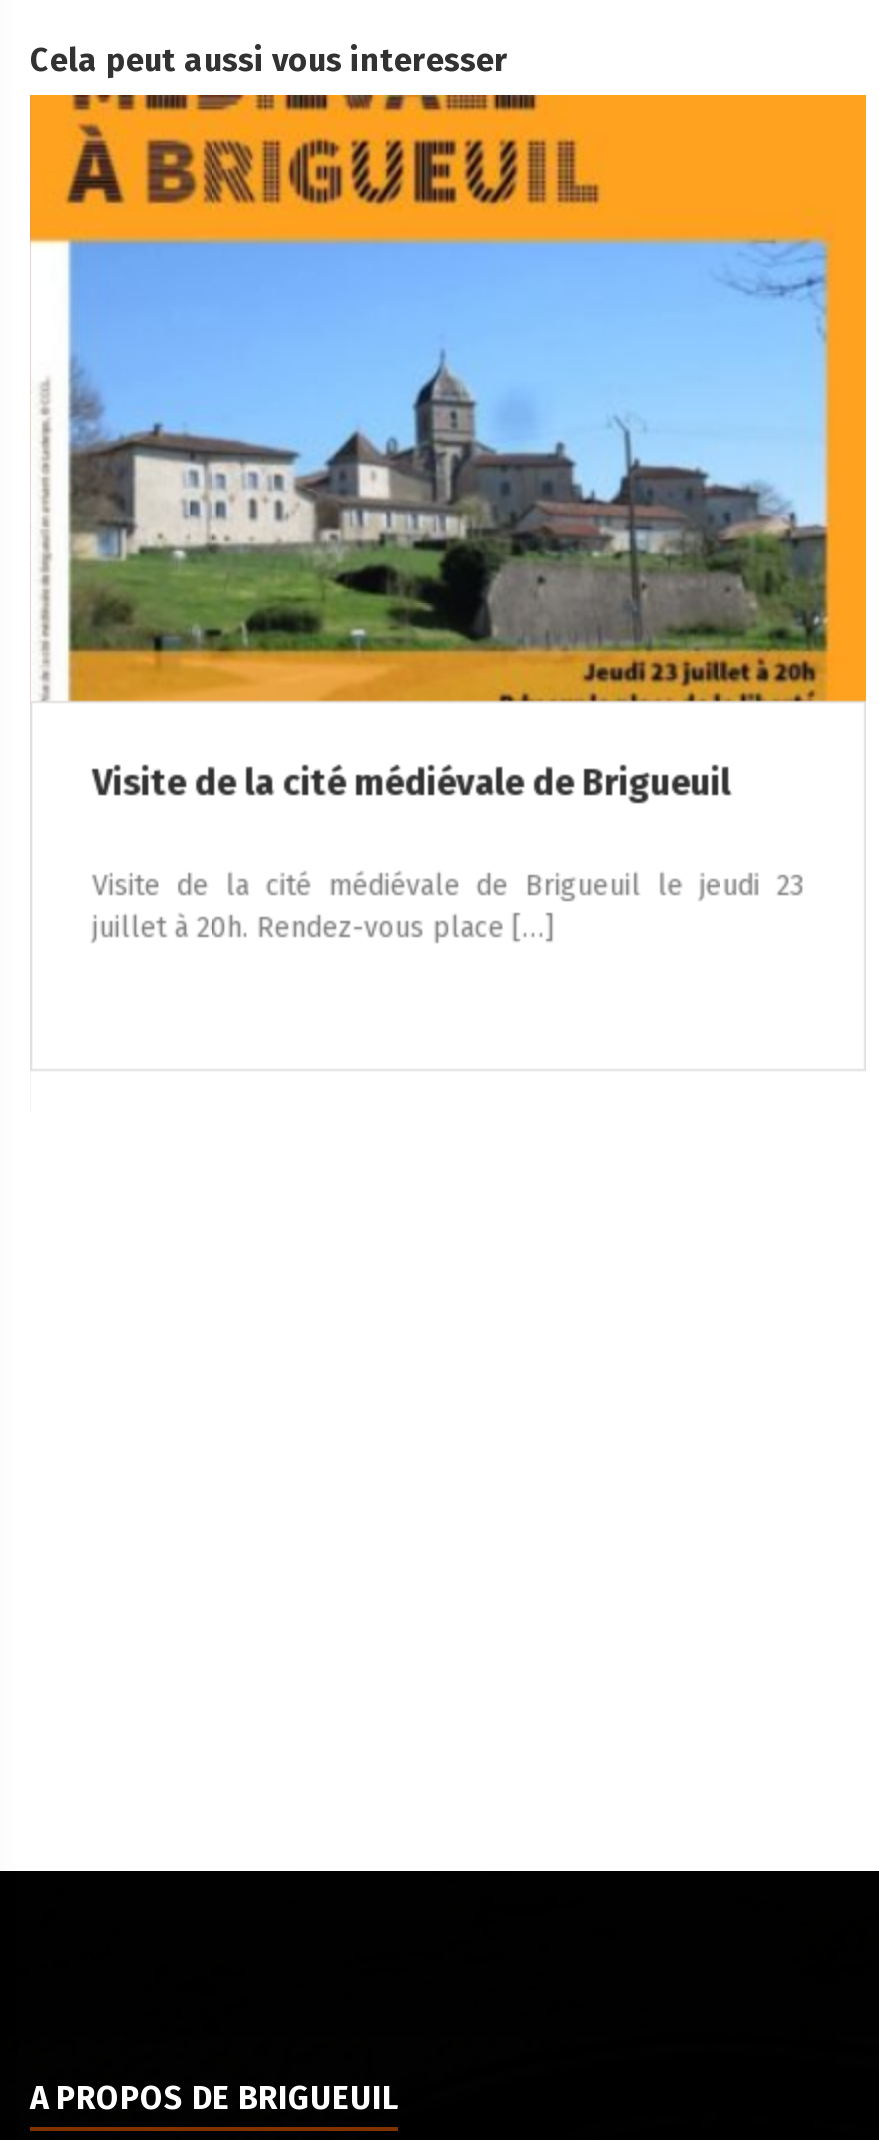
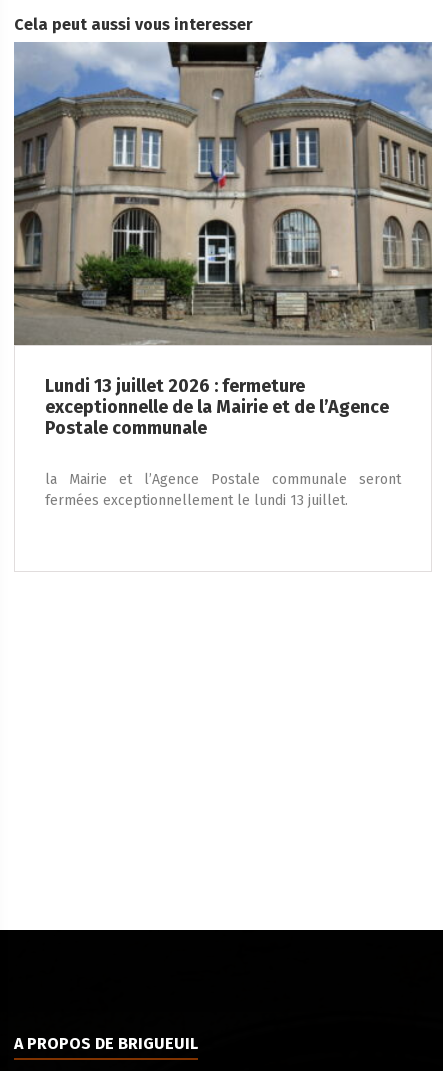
[28,93,868,805] [image] | Visite de la cité médiévale de Brigueuil -> [13,41,433,439] [image] | Lundi 13 juillet 2026 : fermeture | exceptionnelle de la Mairie et de l’Agence | Postale communale
[92,869,804,945] Visite de la cité médiévale de Brigueuil le jeudi 23 | juillet à 20h. Rendez-vous place […] -> [45,471,401,509] la Mairie et l’Agence Postale communale seront | fermées exceptionnellement le lundi 13 juillet.

